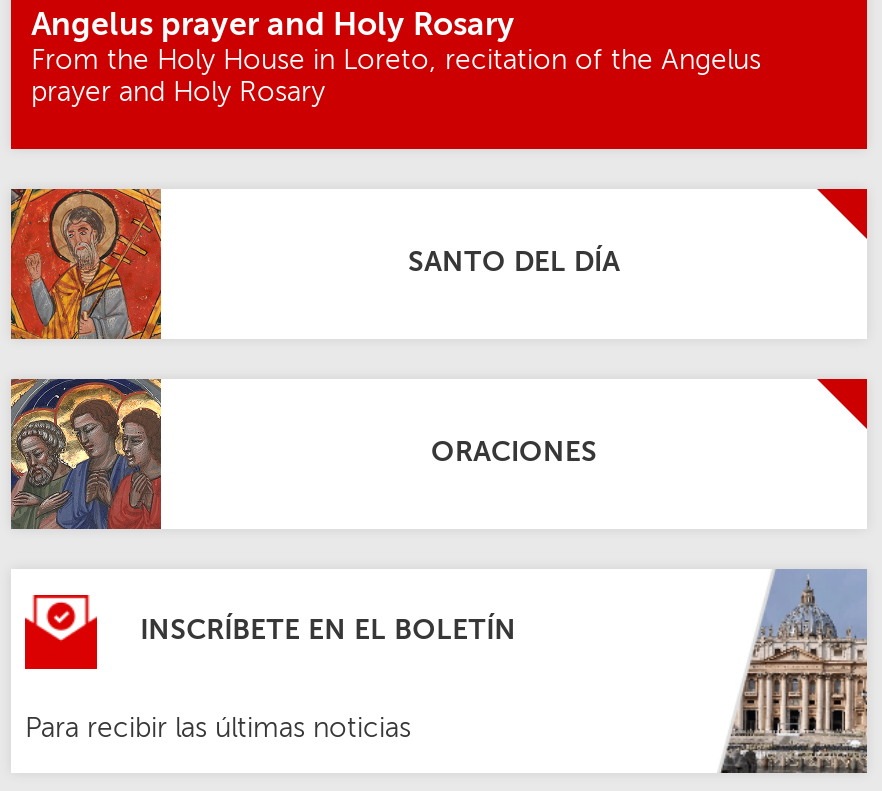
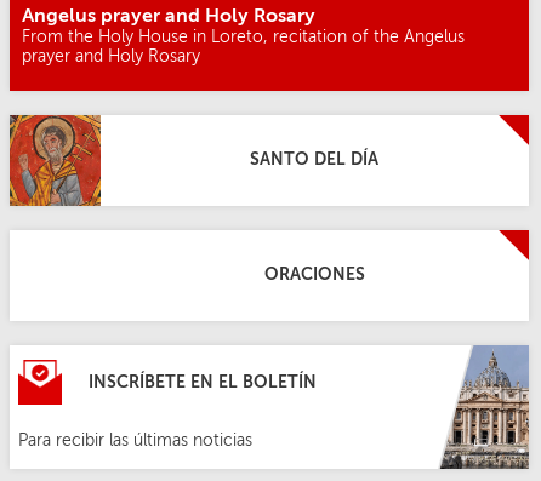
[9,377,163,531] [image] -> none

